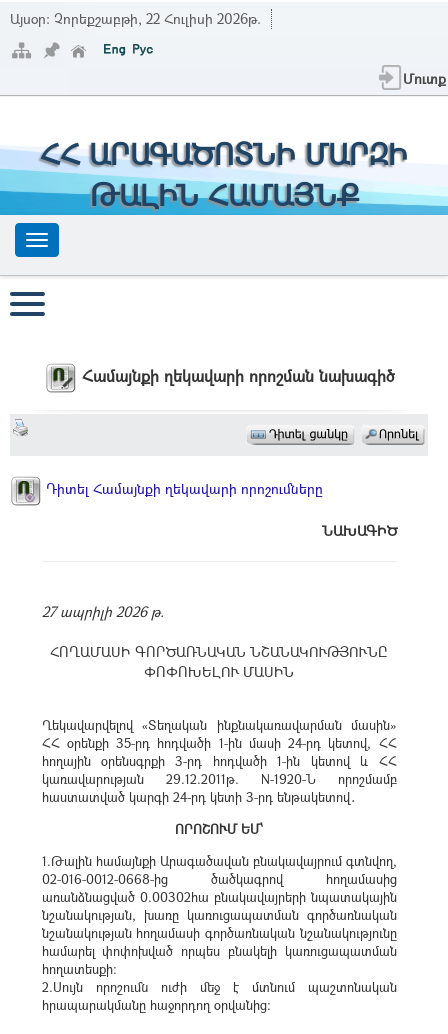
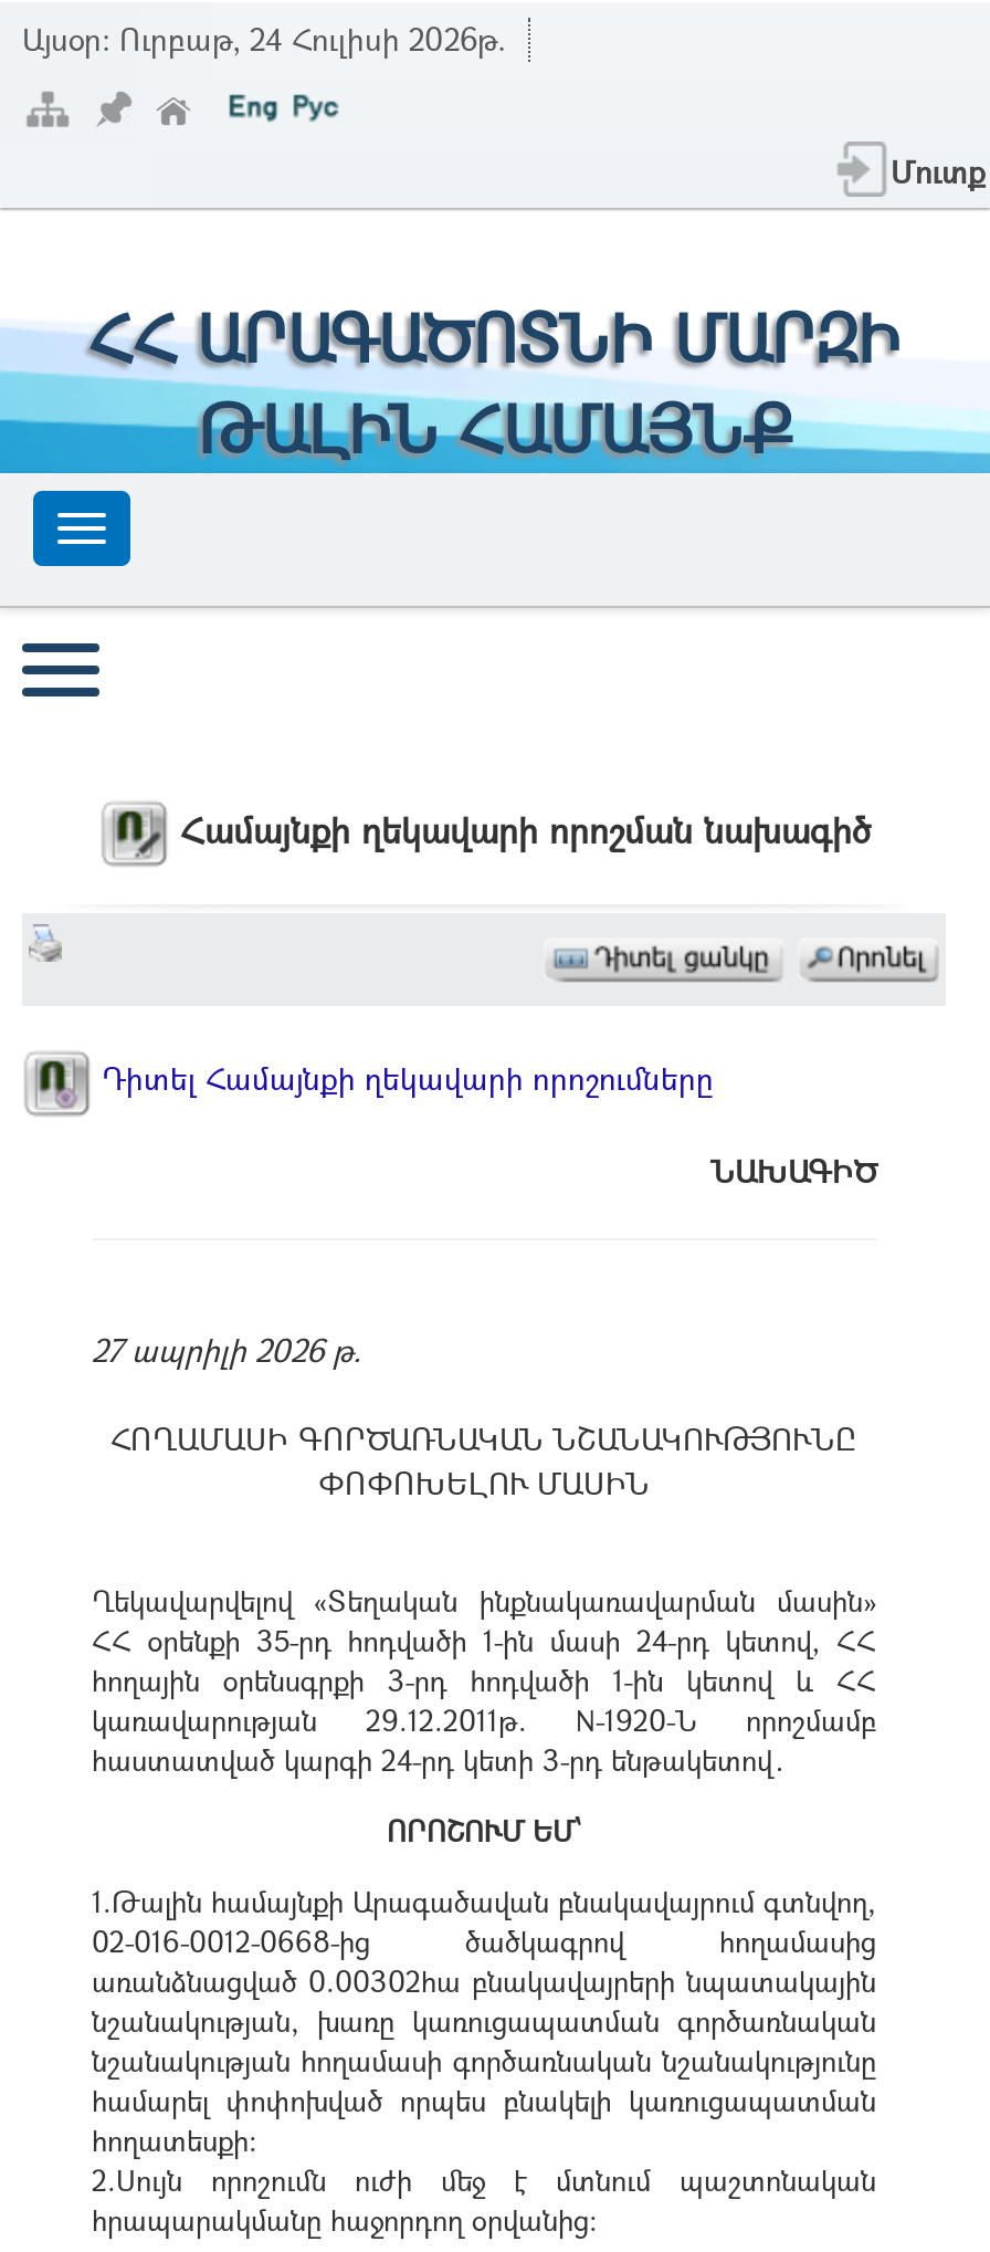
[10,9,261,28] Այսօր: Չորեքշաբթի, 22 Հուլիսի 2026թ. -> [22,18,506,60] Այսօր: Ուրբաթ, 24 Հուլիսի 2026թ.

